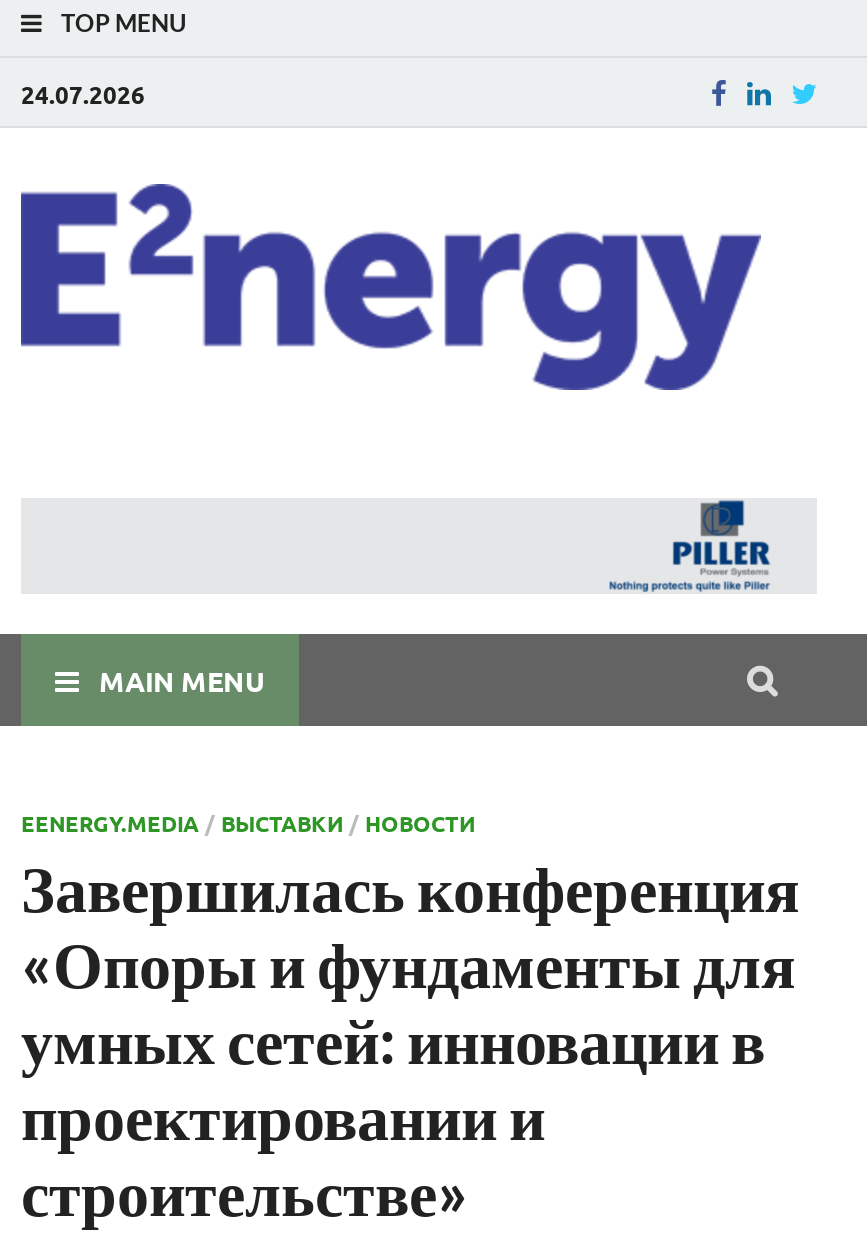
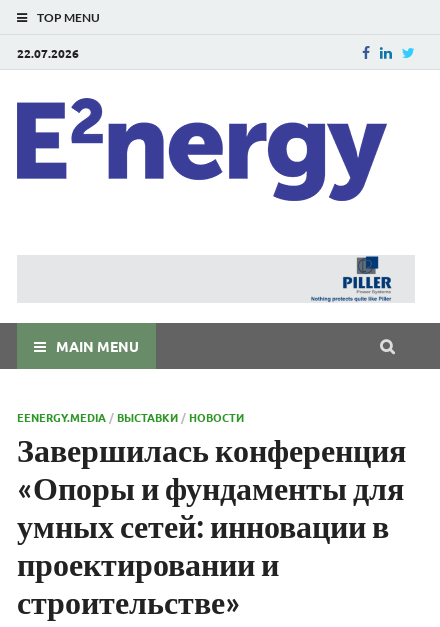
[21,77,145,109] 24.07.2026 -> [17,44,79,60] 22.07.2026

